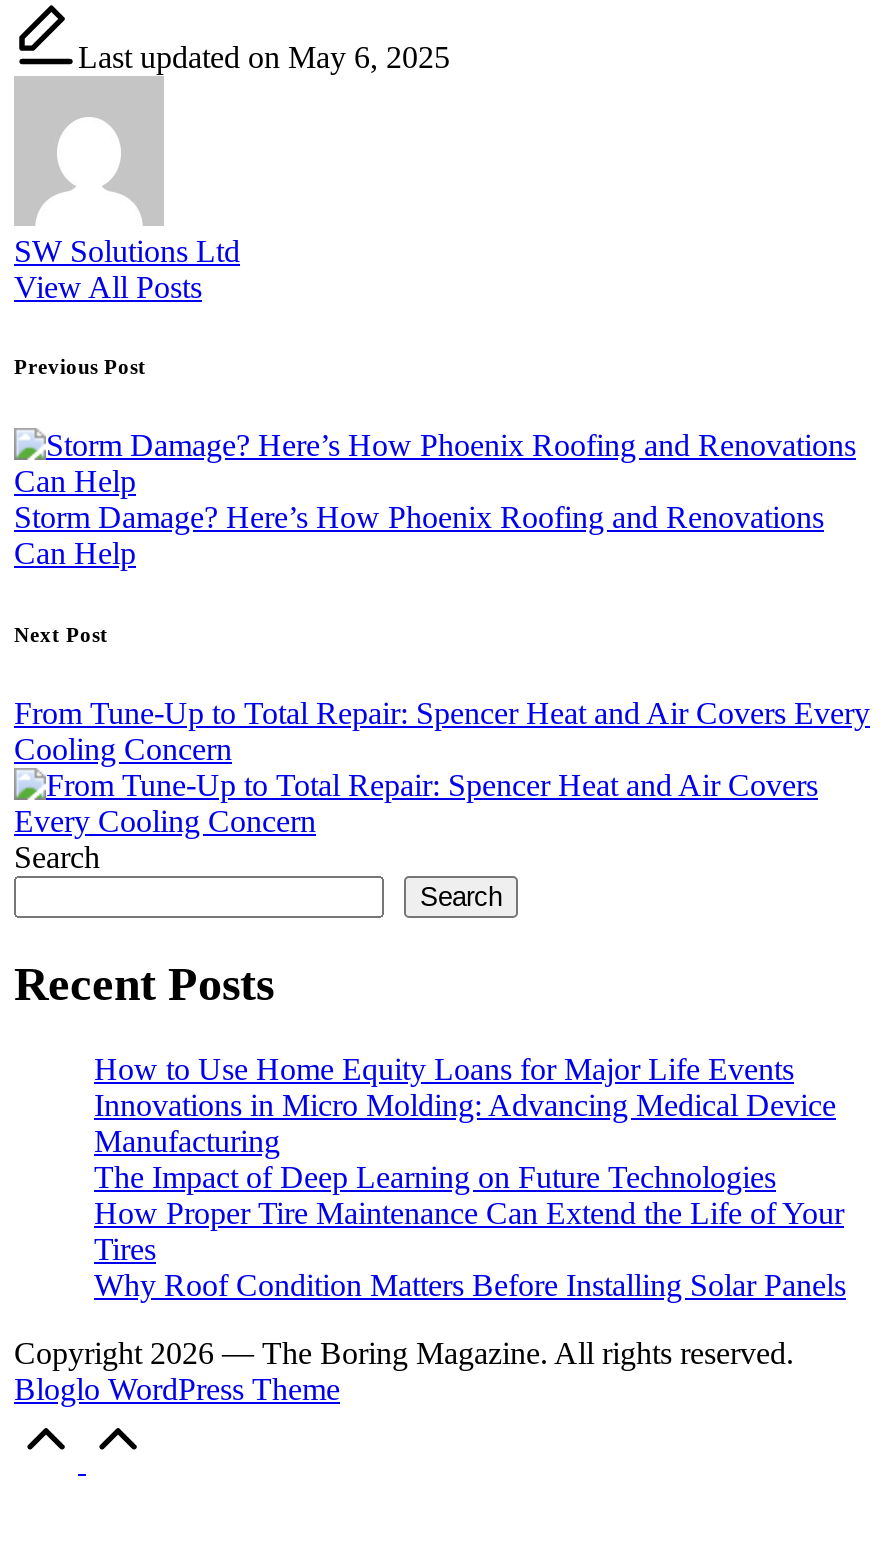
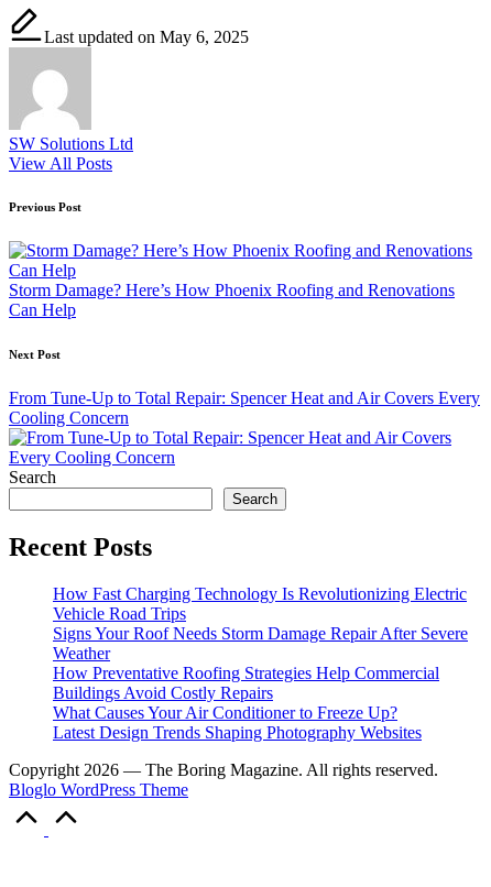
[94,1052,846,1302] How to Use Home Equity Loans for Major Life Events | Innovations in Micro Molding: Advancing Medical Device | Manufacturing | The Impact of Deep Learning on Future Technologies | How Proper Tire Maintenance Can Extend the Life of Your | Tires | Why Roof Condition Matters Before Installing Solar Panels -> [53,585,468,742] How Fast Charging Technology Is Revolutionizing Electric | Vehicle Road Trips | Signs Your Roof Needs Storm Damage Repair After Severe | Weather | How Preventative Roofing Strategies Help Commercial | Buildings Avoid Costly Repairs | What Causes Your Air Conditioner to Freeze Up? | Latest Design Trends Shaping Photography Websites

